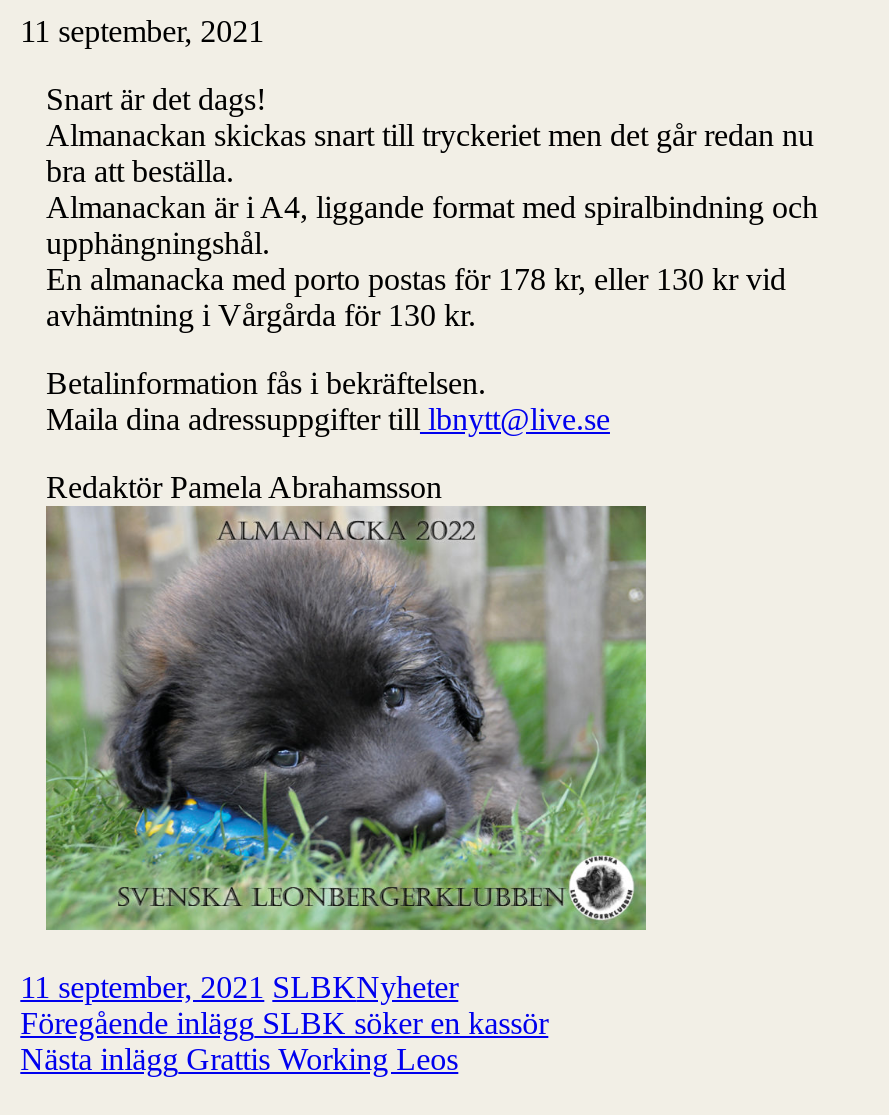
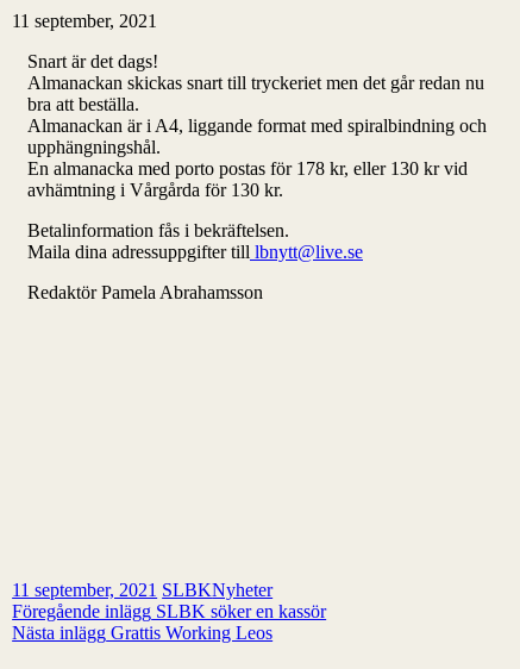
[44,504,648,932] [image] -> none

